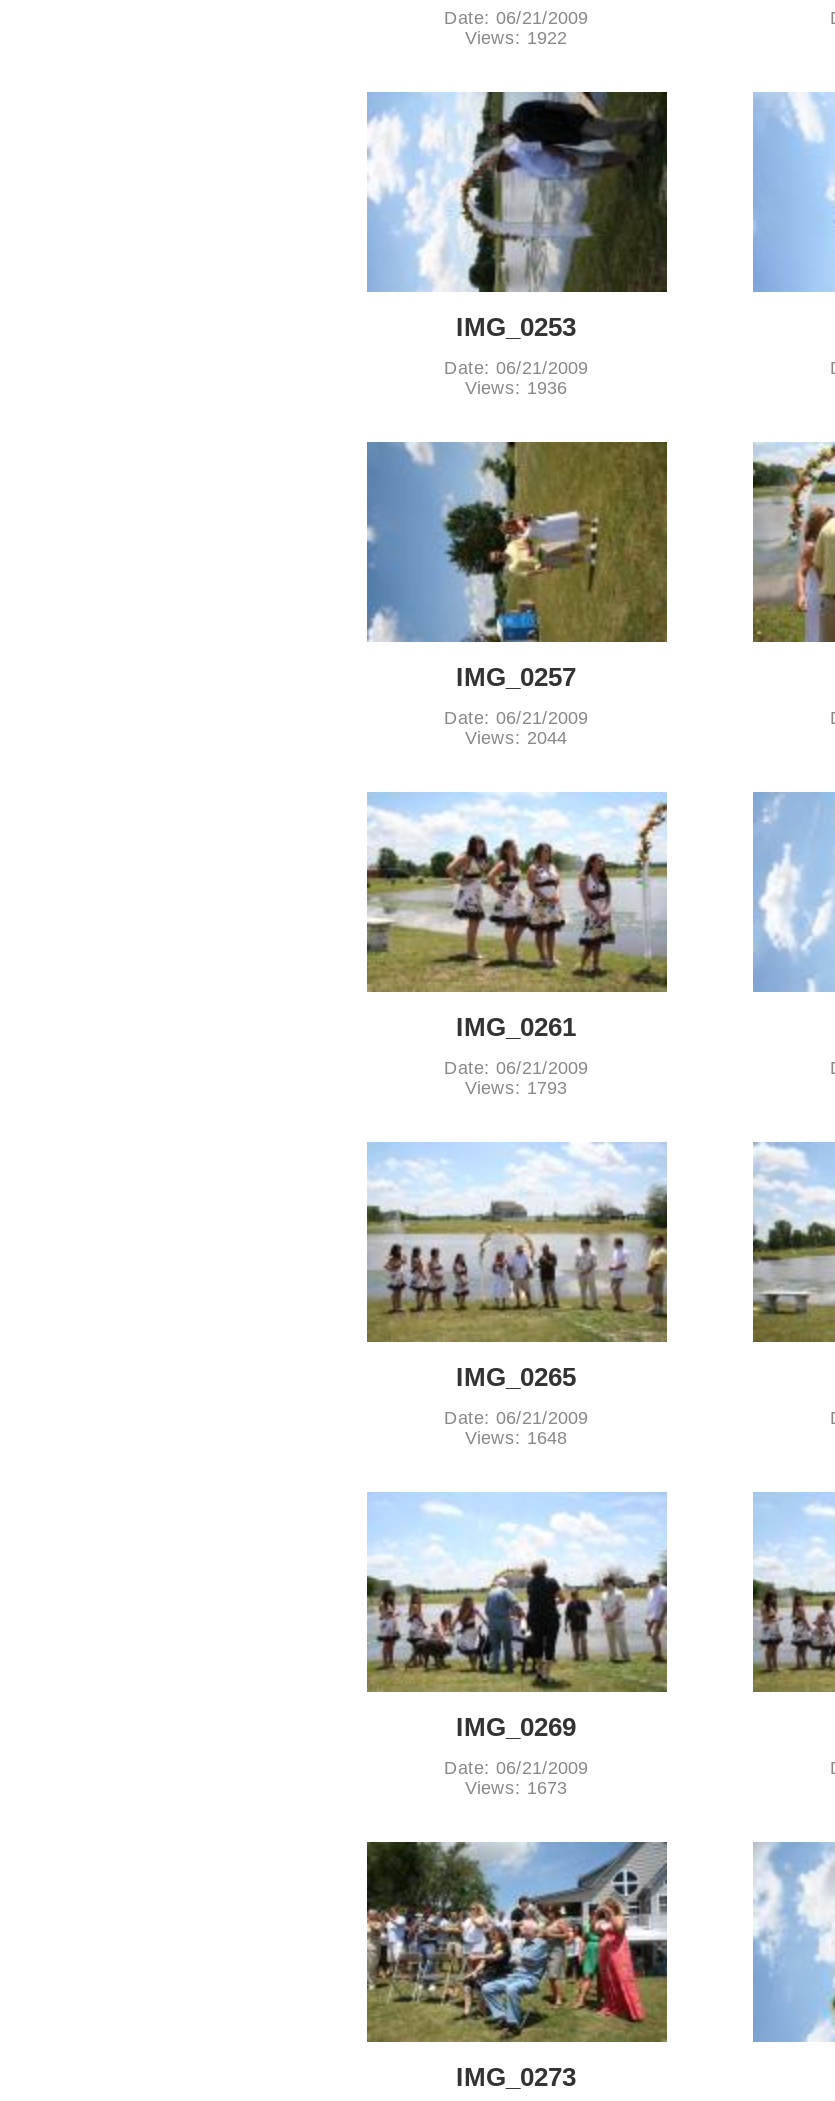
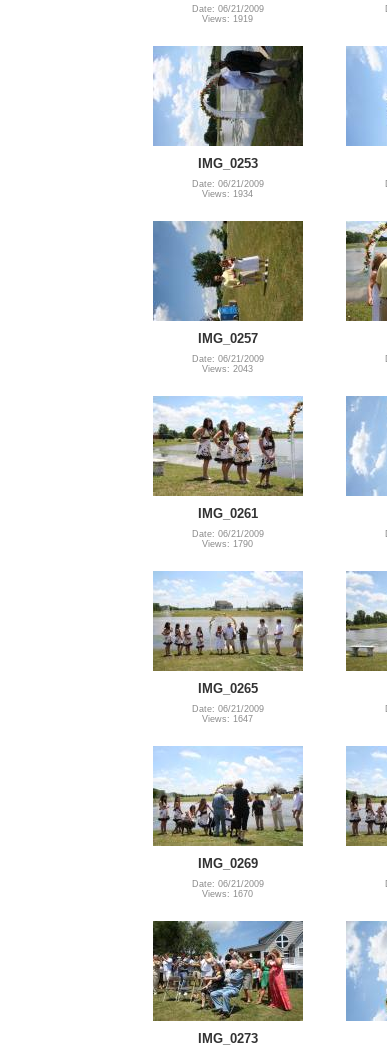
[465,27,567,47] Views: 1922 -> [202,14,253,24] Views: 1919
[465,377,567,397] Views: 1936 -> [202,189,253,199] Views: 1934
[465,727,567,747] Views: 2044 -> [202,364,253,374] Views: 2043
[465,1077,567,1097] Views: 1793 -> [202,539,253,549] Views: 1790
[465,1427,567,1447] Views: 1648 -> [202,714,253,724] Views: 1647
[465,1777,567,1797] Views: 1673 -> [202,889,253,899] Views: 1670

